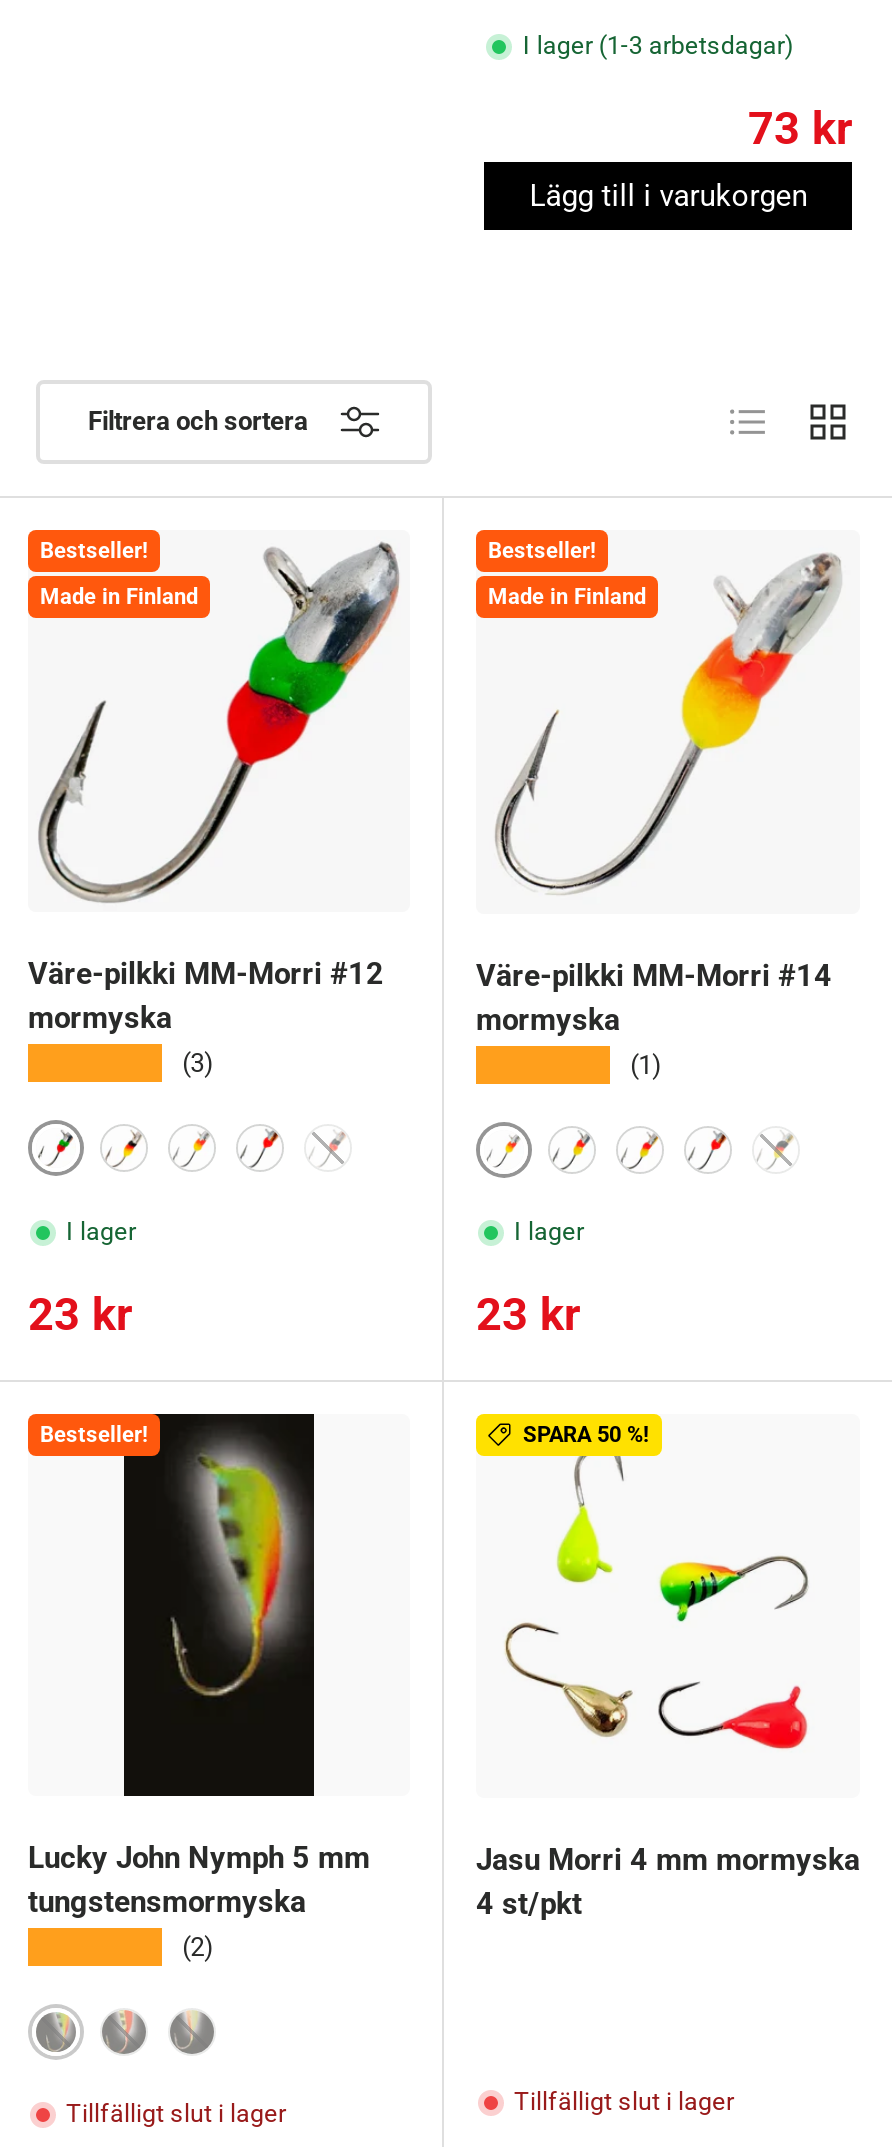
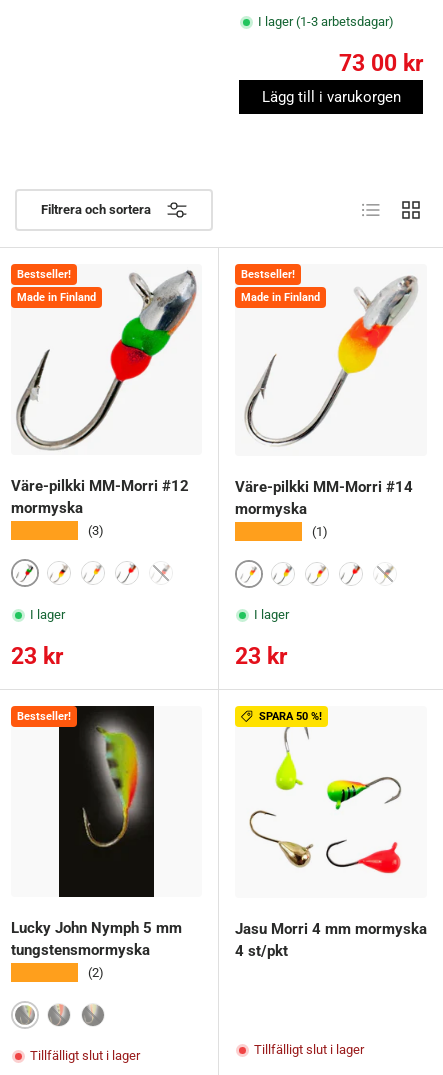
[748,102,852,154] 73 kr -> [339,50,423,76] 73 00 kr

